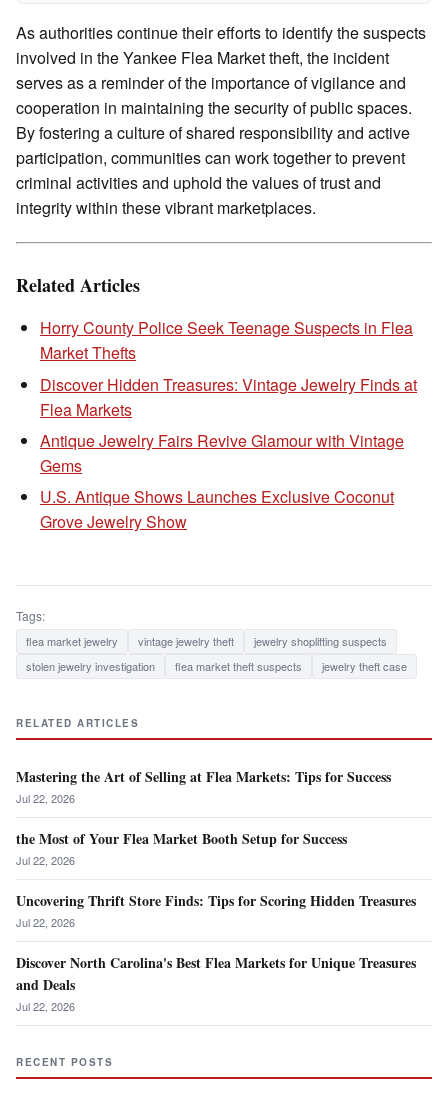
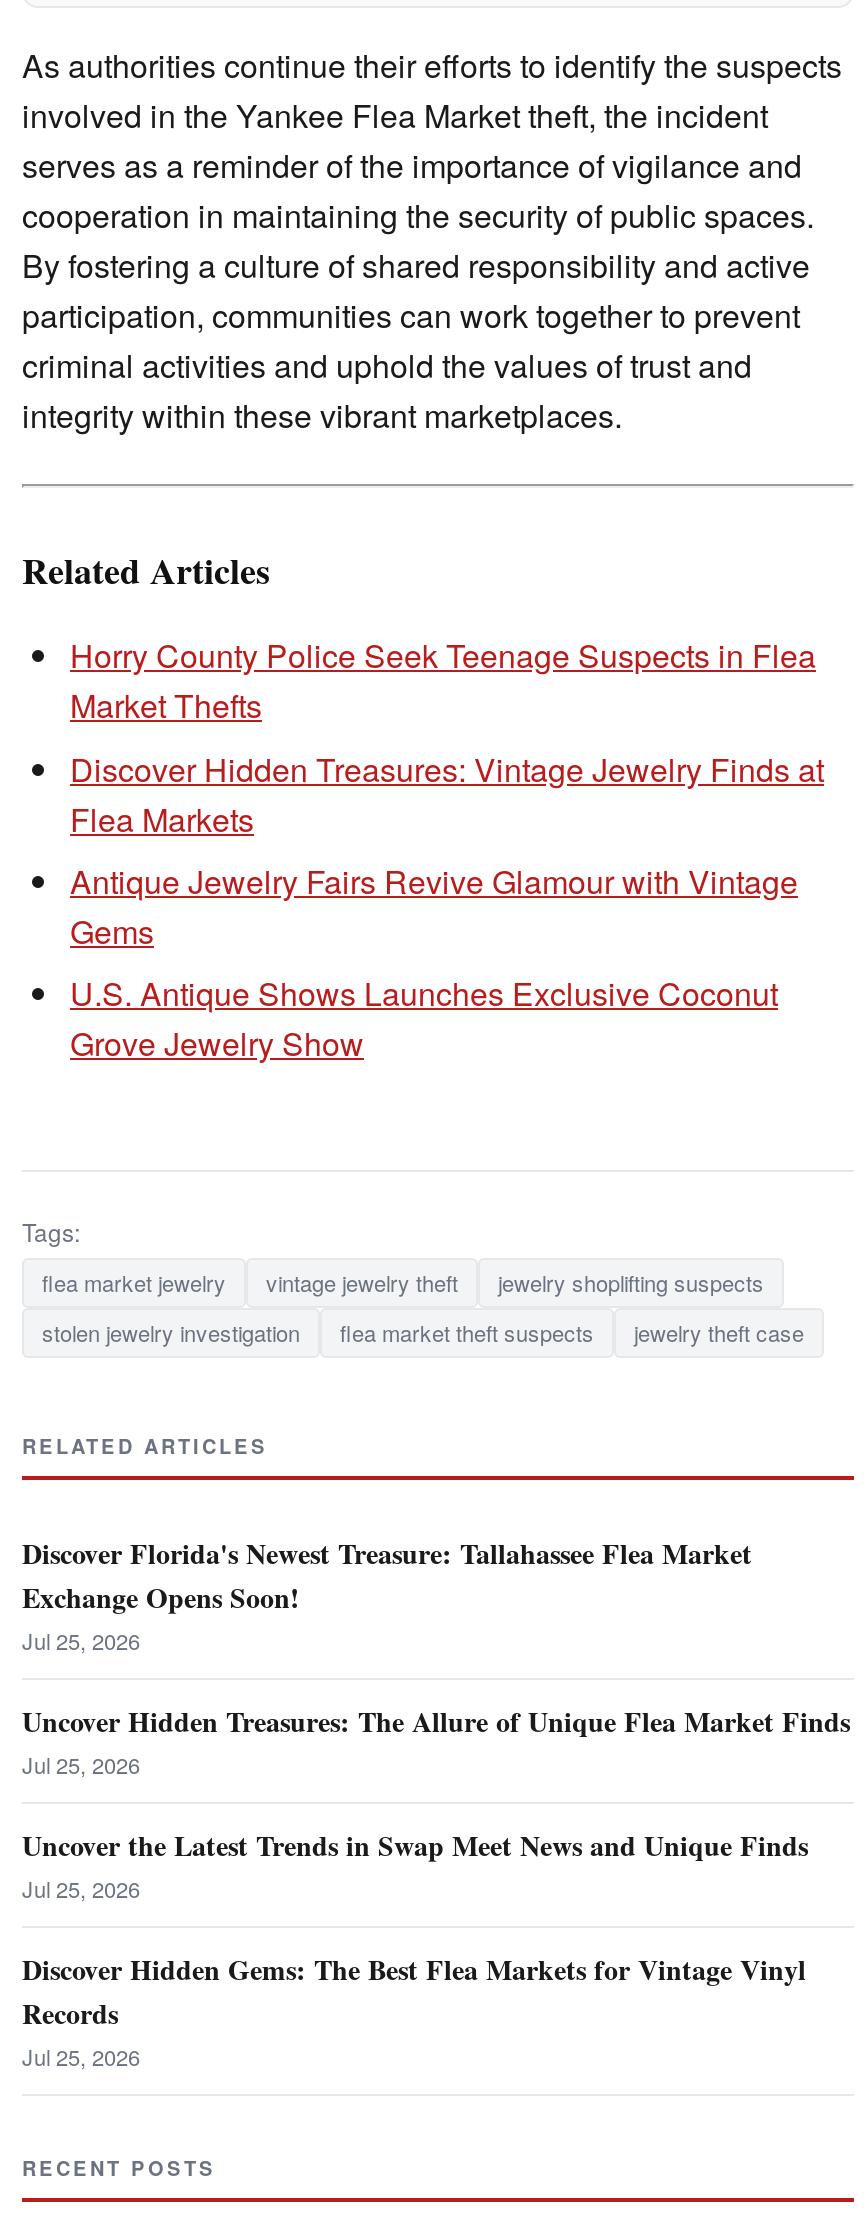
[16,766,391,806] Mastering the Art of Selling at Flea Markets: Tips for Success | Jul 22, 2026 -> [22,1531,752,1655] Discover Florida's Newest Treasure: Tallahassee Flea Market | Exchange Opens Soon! | Jul 25, 2026
[16,828,347,868] the Most of Your Flea Market Booth Setup for Success | Jul 22, 2026 -> [22,1699,850,1779] Uncover Hidden Treasures: The Allure of Unique Flea Market Finds | Jul 25, 2026
[16,890,416,930] Uncovering Thrift Store Finds: Tips for Scoring Hidden Treasures | Jul 22, 2026 -> [22,1823,808,1903] Uncover the Latest Trends in Swap Meet News and Unique Finds | Jul 25, 2026
[16,952,416,1014] Discover North Carolina's Best Flea Markets for Unique Treasures | and Deals | Jul 22, 2026 -> [22,1947,806,2071] Discover Hidden Gems: The Best Flea Markets for Vintage Vinyl | Records | Jul 25, 2026

